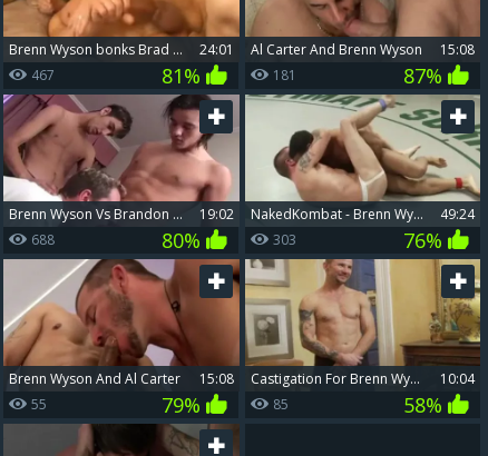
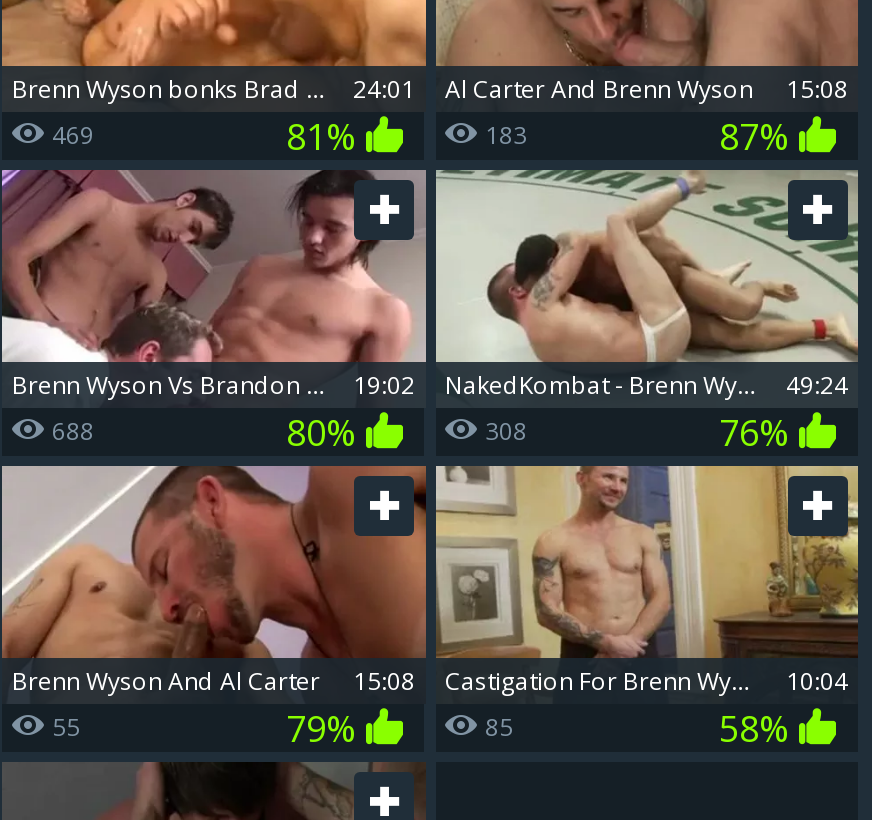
[31,66,55,84] 467 -> [52,118,94,152] 469
[272,66,296,84] 181 -> [485,118,527,152] 183
[272,230,296,249] 303 -> [485,414,527,448] 308

